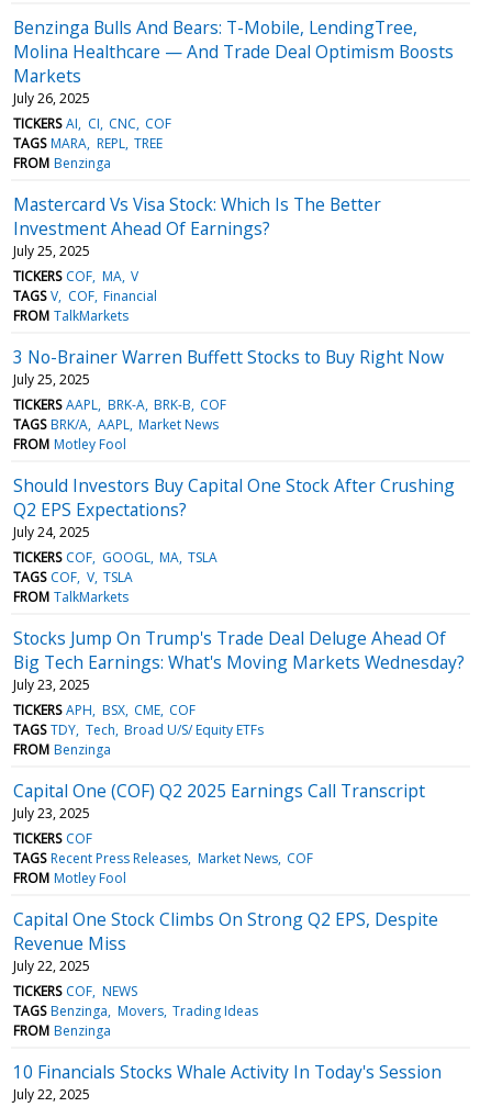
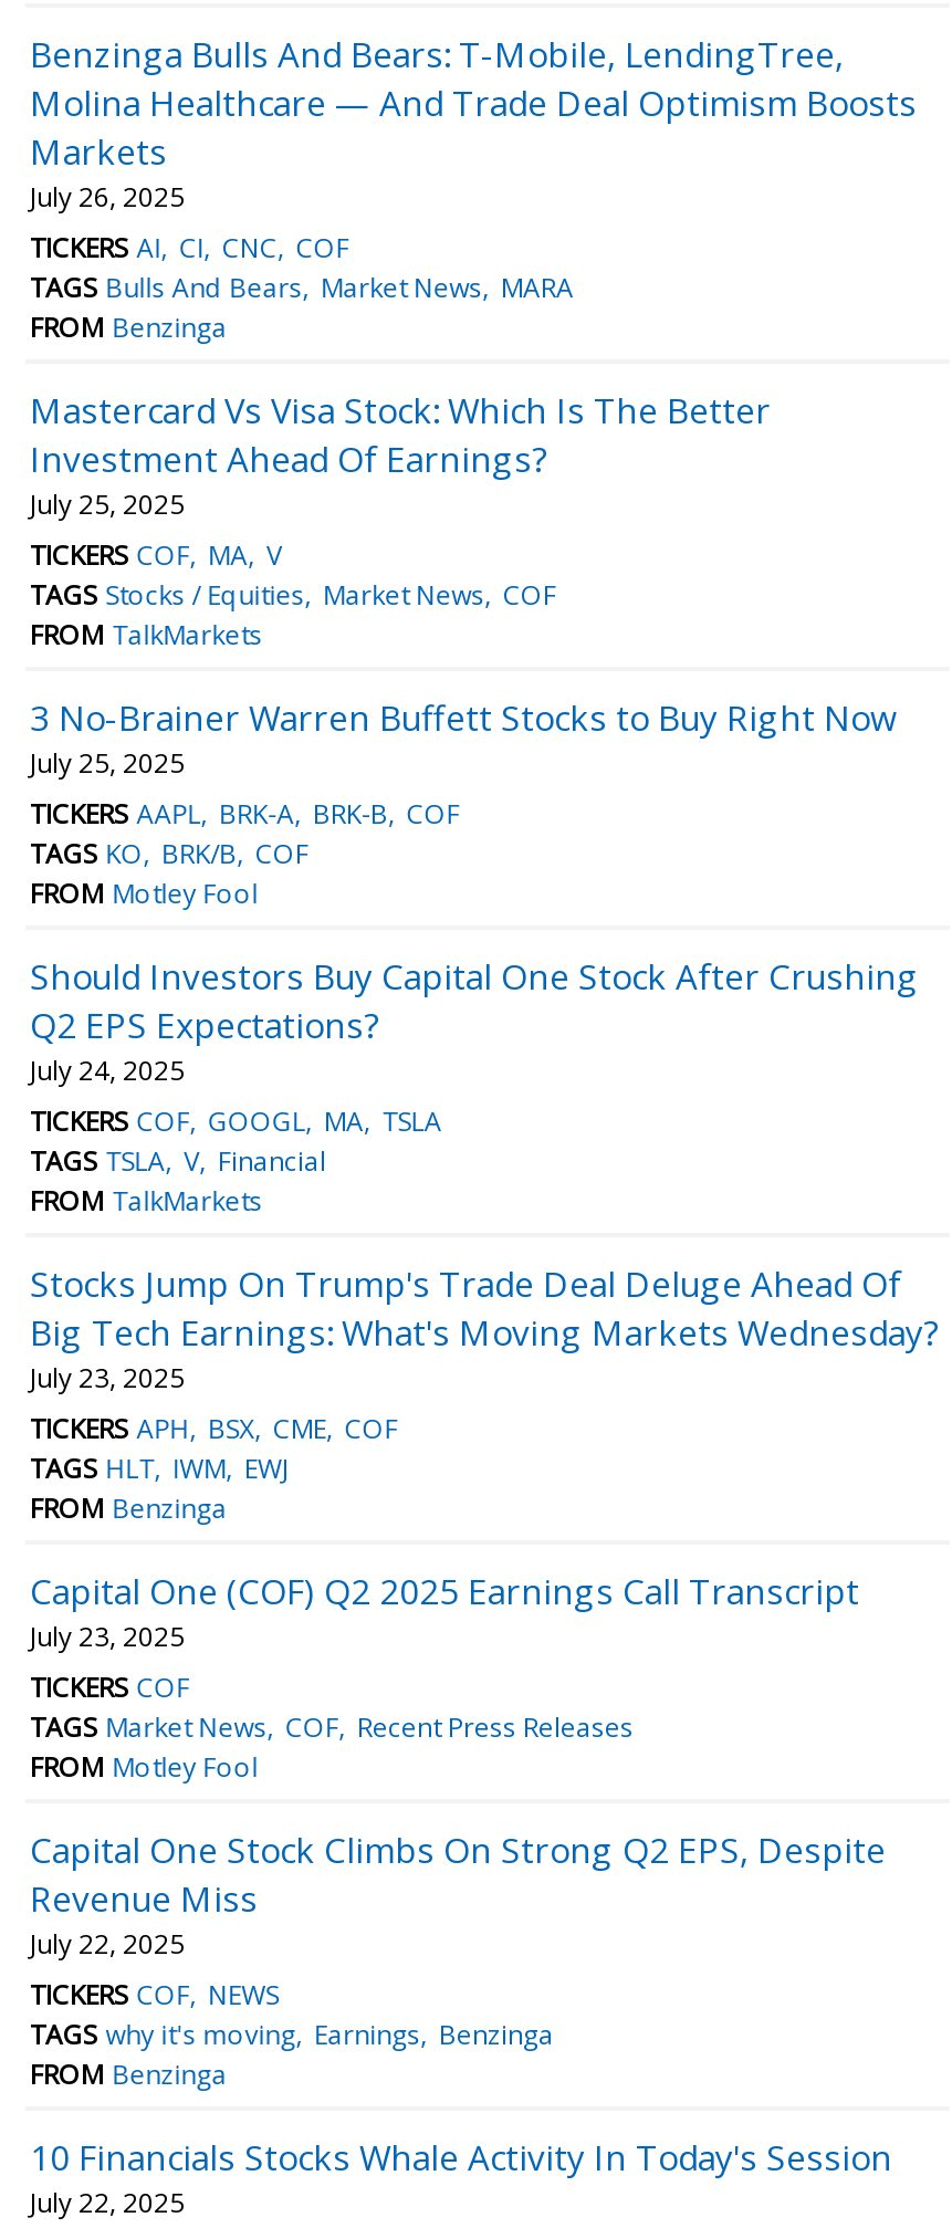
[13,134,162,152] TAGS MARA REPL TREE -> [30,268,574,306] TAGS Bulls And Bears Market News MARA
[13,286,157,305] TAGS V COF Financial -> [30,576,556,613] TAGS Stocks / Equities Market News COF
[13,415,218,434] TAGS BRK/A AAPL Market News -> [30,834,308,872] TAGS KO BRK/B COF
[13,568,133,586] TAGS COF V TSLA -> [30,1142,326,1179] TAGS TSLA V Financial
[13,720,264,739] TAGS TDY Tech Broad U/S/ Equity ETFs -> [30,1449,288,1487] TAGS HLT IWM EWJ
[13,849,313,867] TAGS Recent Press Releases Market News COF -> [30,1708,633,1745] TAGS Market News COF Recent Press Releases
[13,1001,258,1020] TAGS Benzinga Movers Trading Ideas -> [30,2015,554,2053] TAGS why it's moving Earnings Benzinga

